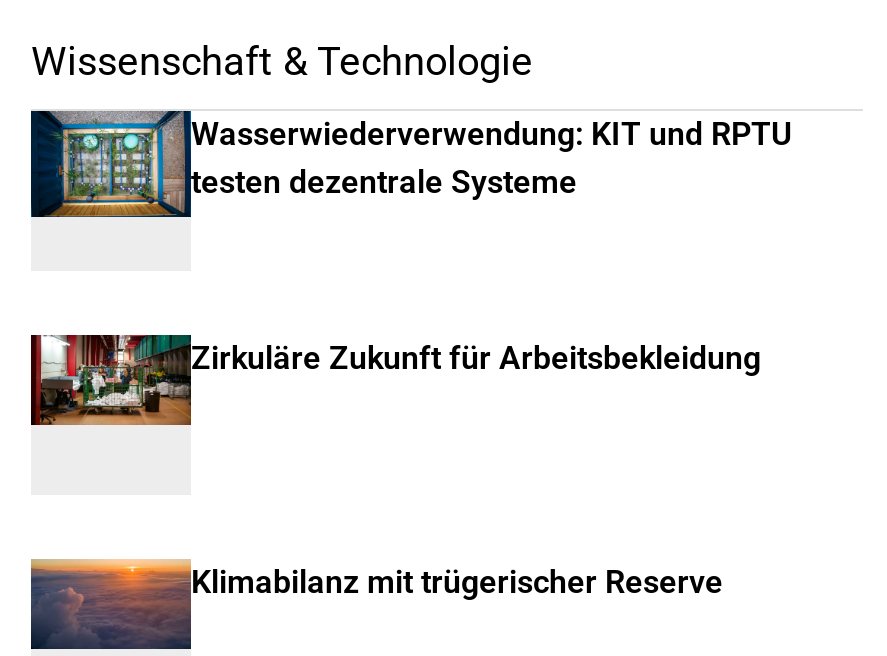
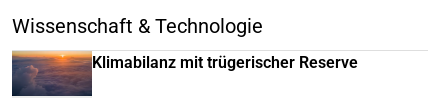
[29,109,793,219] [image] | Wasserwiederverwendung: KIT und RPTU | testen dezentrale Systeme -> none
[29,333,761,427] [image] | Zirkuläre Zukunft für Arbeitsbekleidung -> none

